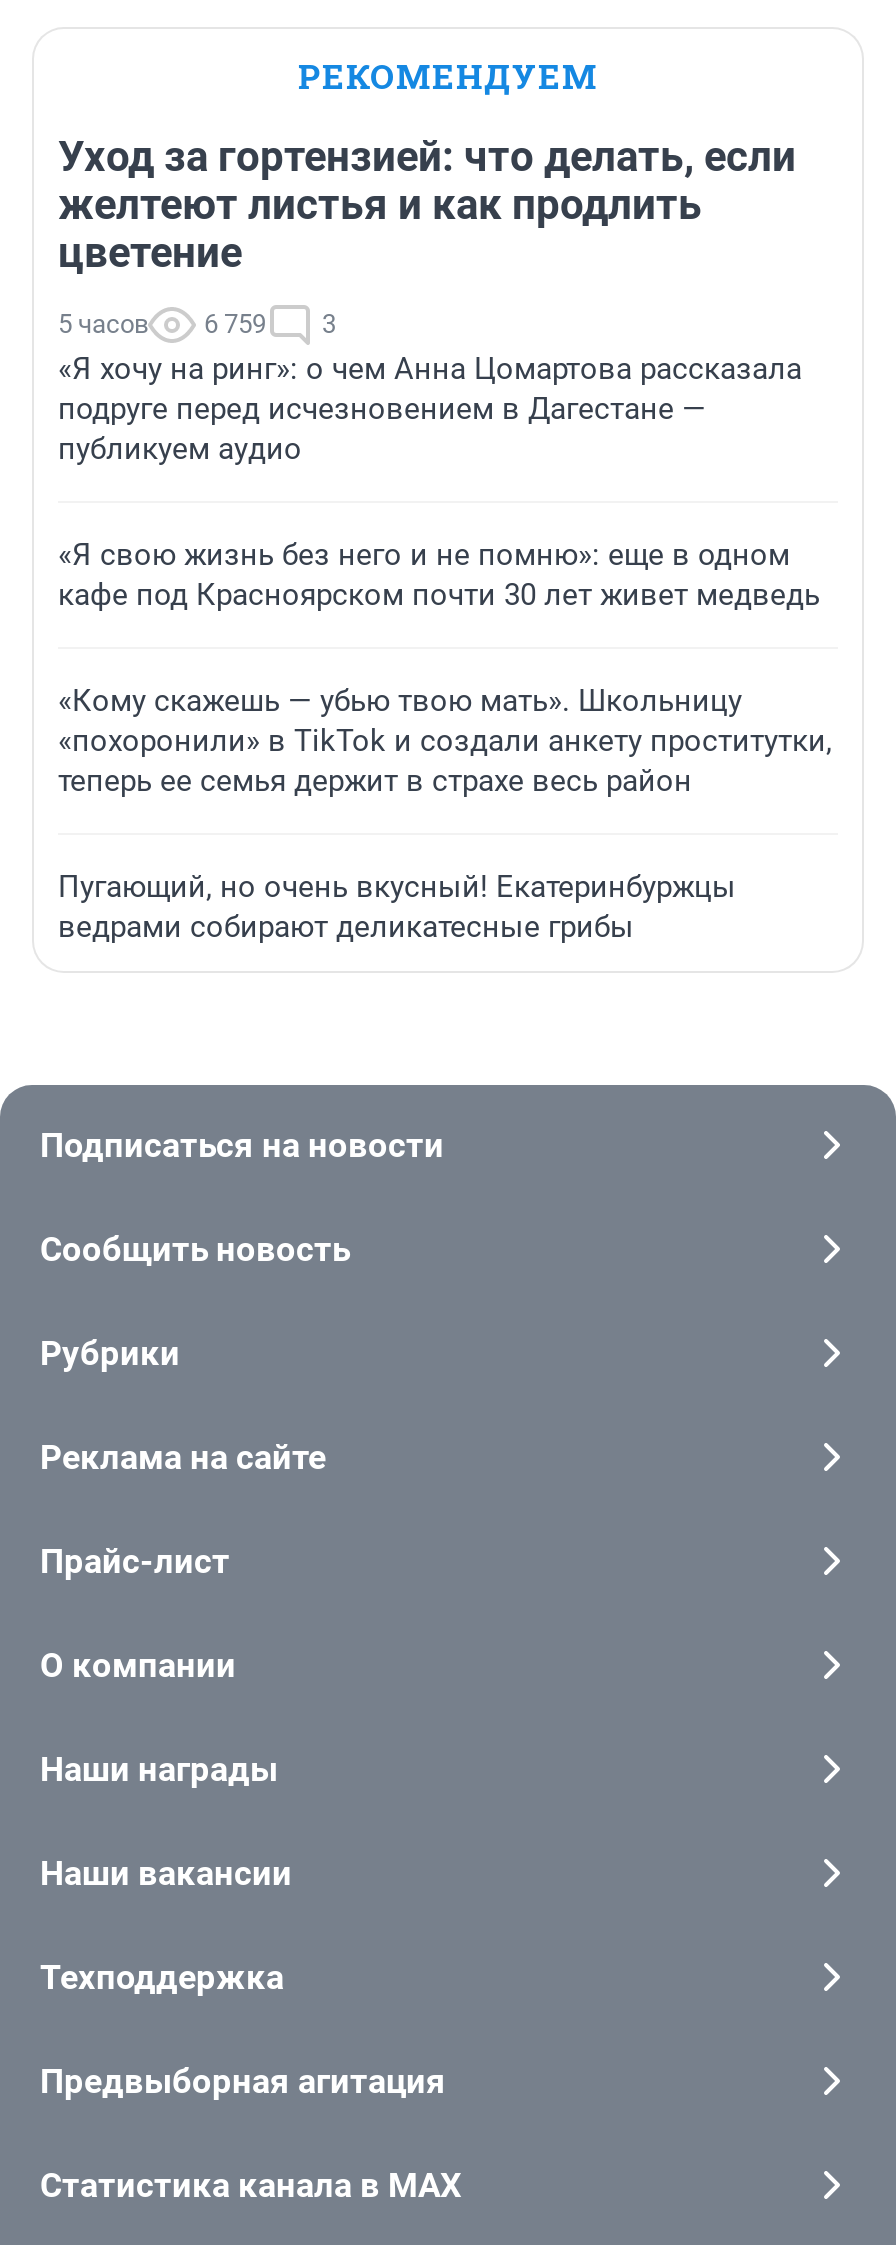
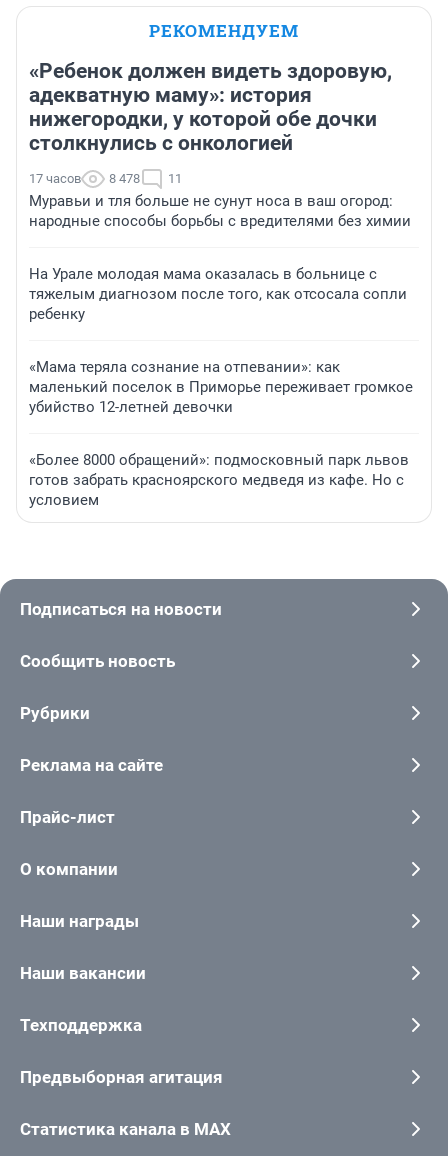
[58,133,796,277] Уход за гортензией: что делать, если | желтеют листья и как продлить | цветение -> [29,59,392,155] «Ребенок должен видеть здоровую, | адекватную маму»: история | нижегородки, у которой обе дочки | столкнулись с онкологией
[58,309,802,467] 5 часов | 6 759 | 3 | «Я хочу на ринг»: о чем Анна Цомартова рассказала | подруге перед исчезновением в Дагестане — | публикуем аудио -> [29,171,411,230] 17 часов | 8 478 | 11 | Муравьи и тля больше не сунут носа в ваш огород: | народные способы борьбы с вредителями без химии
[58,537,820,613] «Я свою жизнь без него и не помню»: еще в одном | кафе под Красноярском почти 30 лет живет медведь -> [29,265,407,323] На Урале молодая мама оказалась в больнице с | тяжелым диагнозом после того, как отсосала сопли | ребенку
[58,683,832,799] «Кому скажешь — убью твою мать». Школьницу | «похоронили» в TikTok и создали анкету проститутки, | теперь ее семья держит в страхе весь район -> [29,358,413,416] «Мама теряла сознание на отпевании»: как | маленький поселок в Приморье переживает громкое | убийство 12-летней девочки
[58,869,736,945] Пугающий, но очень вкусный! Екатеринбуржцы | ведрами собирают деликатесные грибы -> [29,451,409,509] «Более 8000 обращений»: подмосковный парк львов | готов забрать красноярского медведя из кафе. Но с | условием

